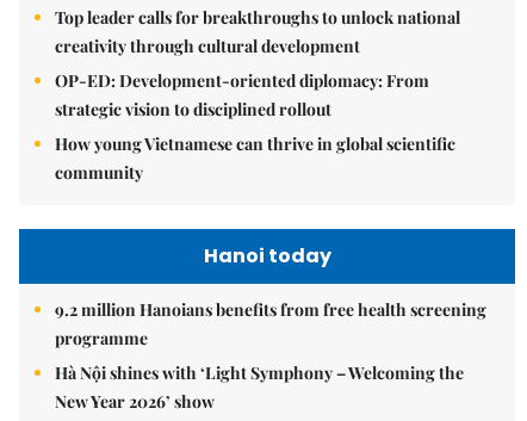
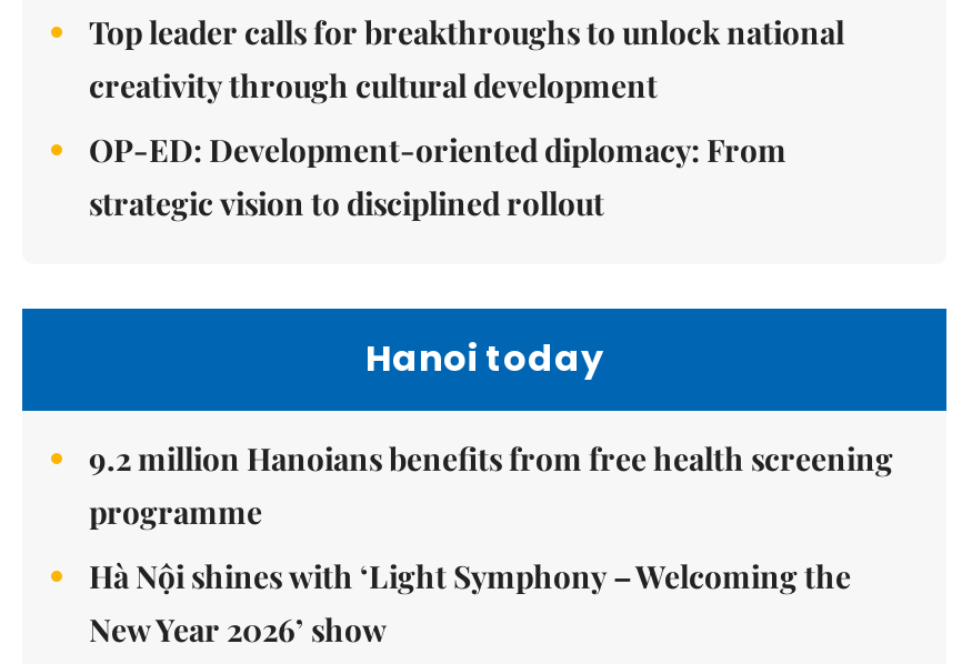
[55,133,455,184] How young Vietnamese can thrive in global scientific | community -> none

